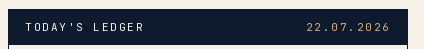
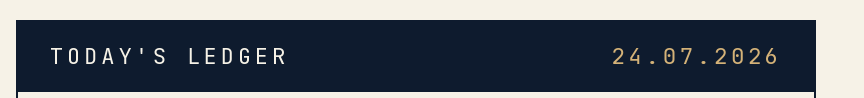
[306,20,391,34] 22.07.2026 -> [611,42,782,70] 24.07.2026

